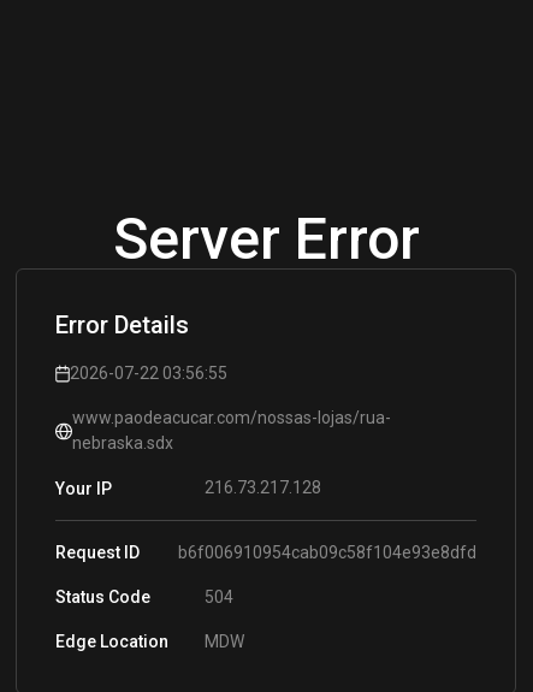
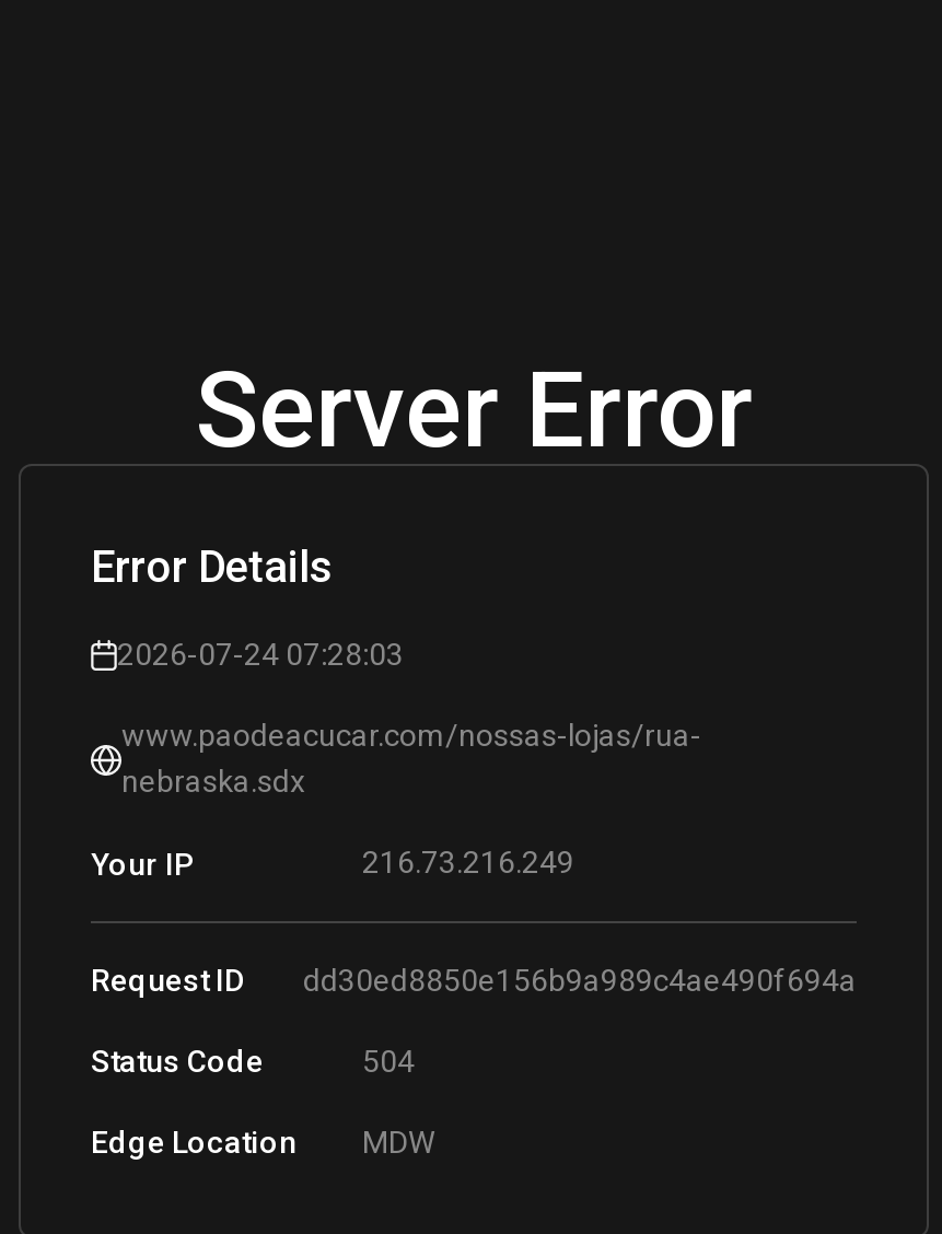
[70,363,227,383] 2026-07-22 03:56:55 -> [117,637,404,672] 2026-07-24 07:28:03
[205,478,321,497] 216.73.217.128 -> [362,845,574,880] 216.73.216.249
[178,543,476,562] b6f006910954cab09c58f104e93e8dfd -> [303,963,857,998] dd30ed8850e156b9a989c4ae490f694a

